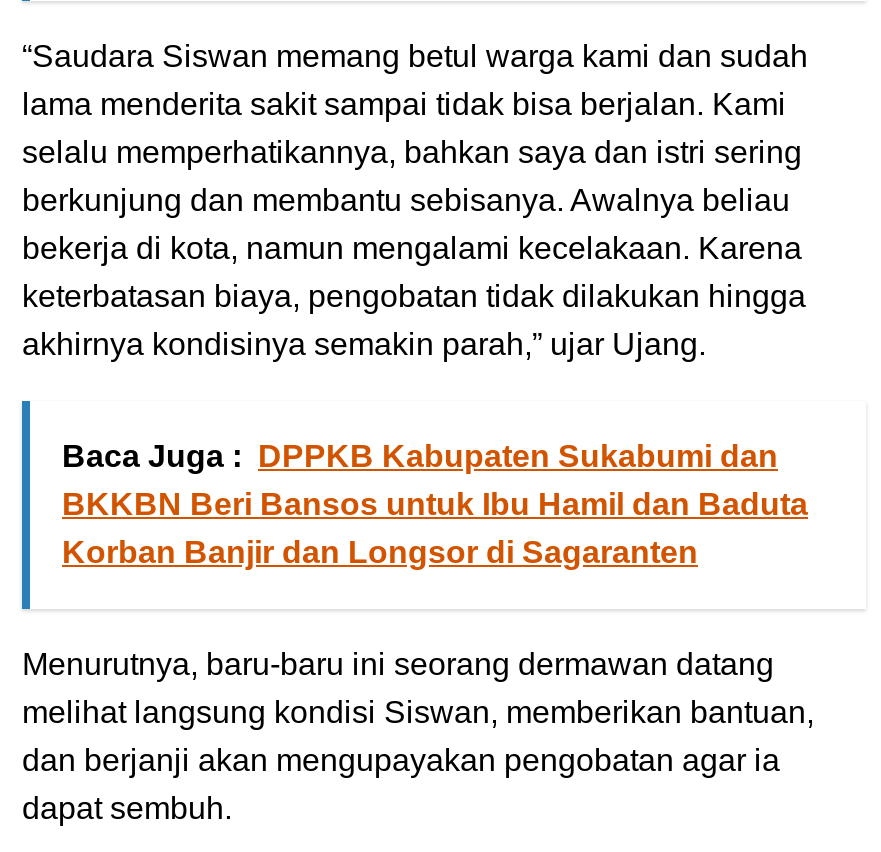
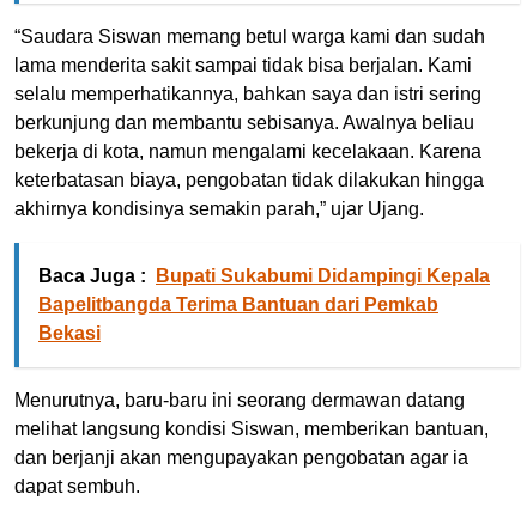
[62,439,808,569] Baca Juga : DPPKB Kabupaten Sukabumi dan | BKKBN Beri Bansos untuk Ibu Hamil dan Baduta | Korban Banjir dan Longsor di Sagaranten -> [38,265,490,343] Baca Juga : Bupati Sukabumi Didampingi Kepala | Bapelitbangda Terima Bantuan dari Pemkab | Bekasi

